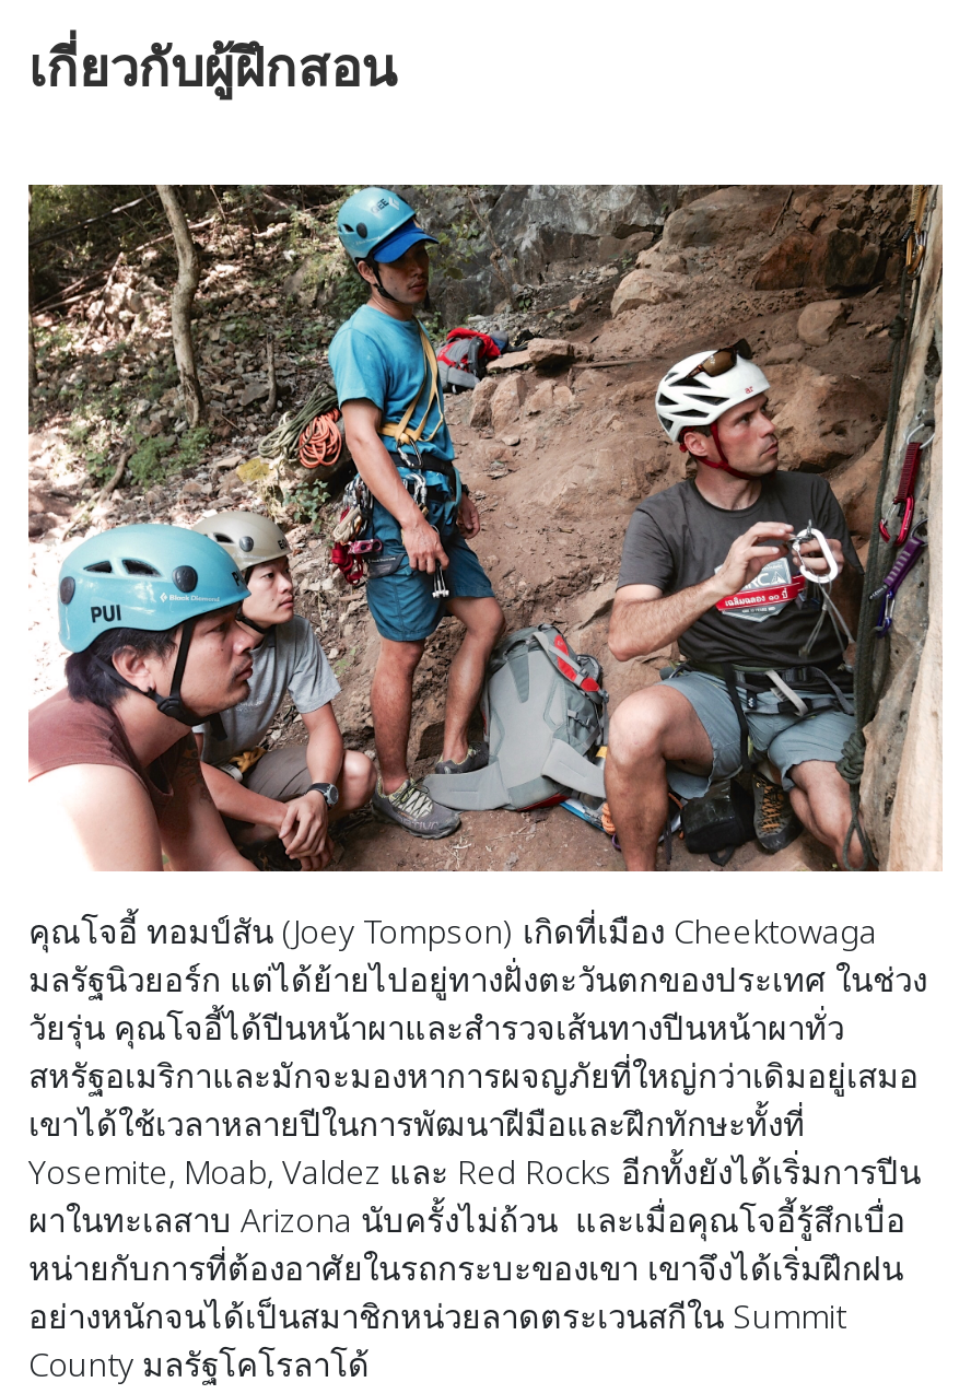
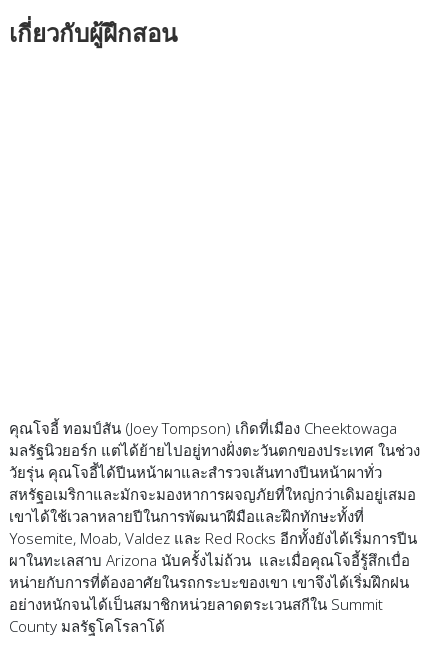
[26,183,945,874] [image] -> none

